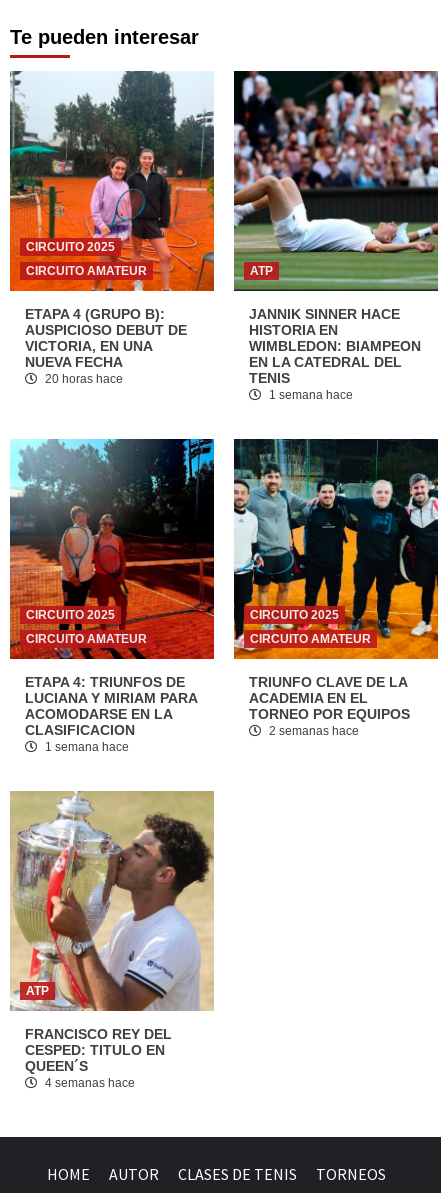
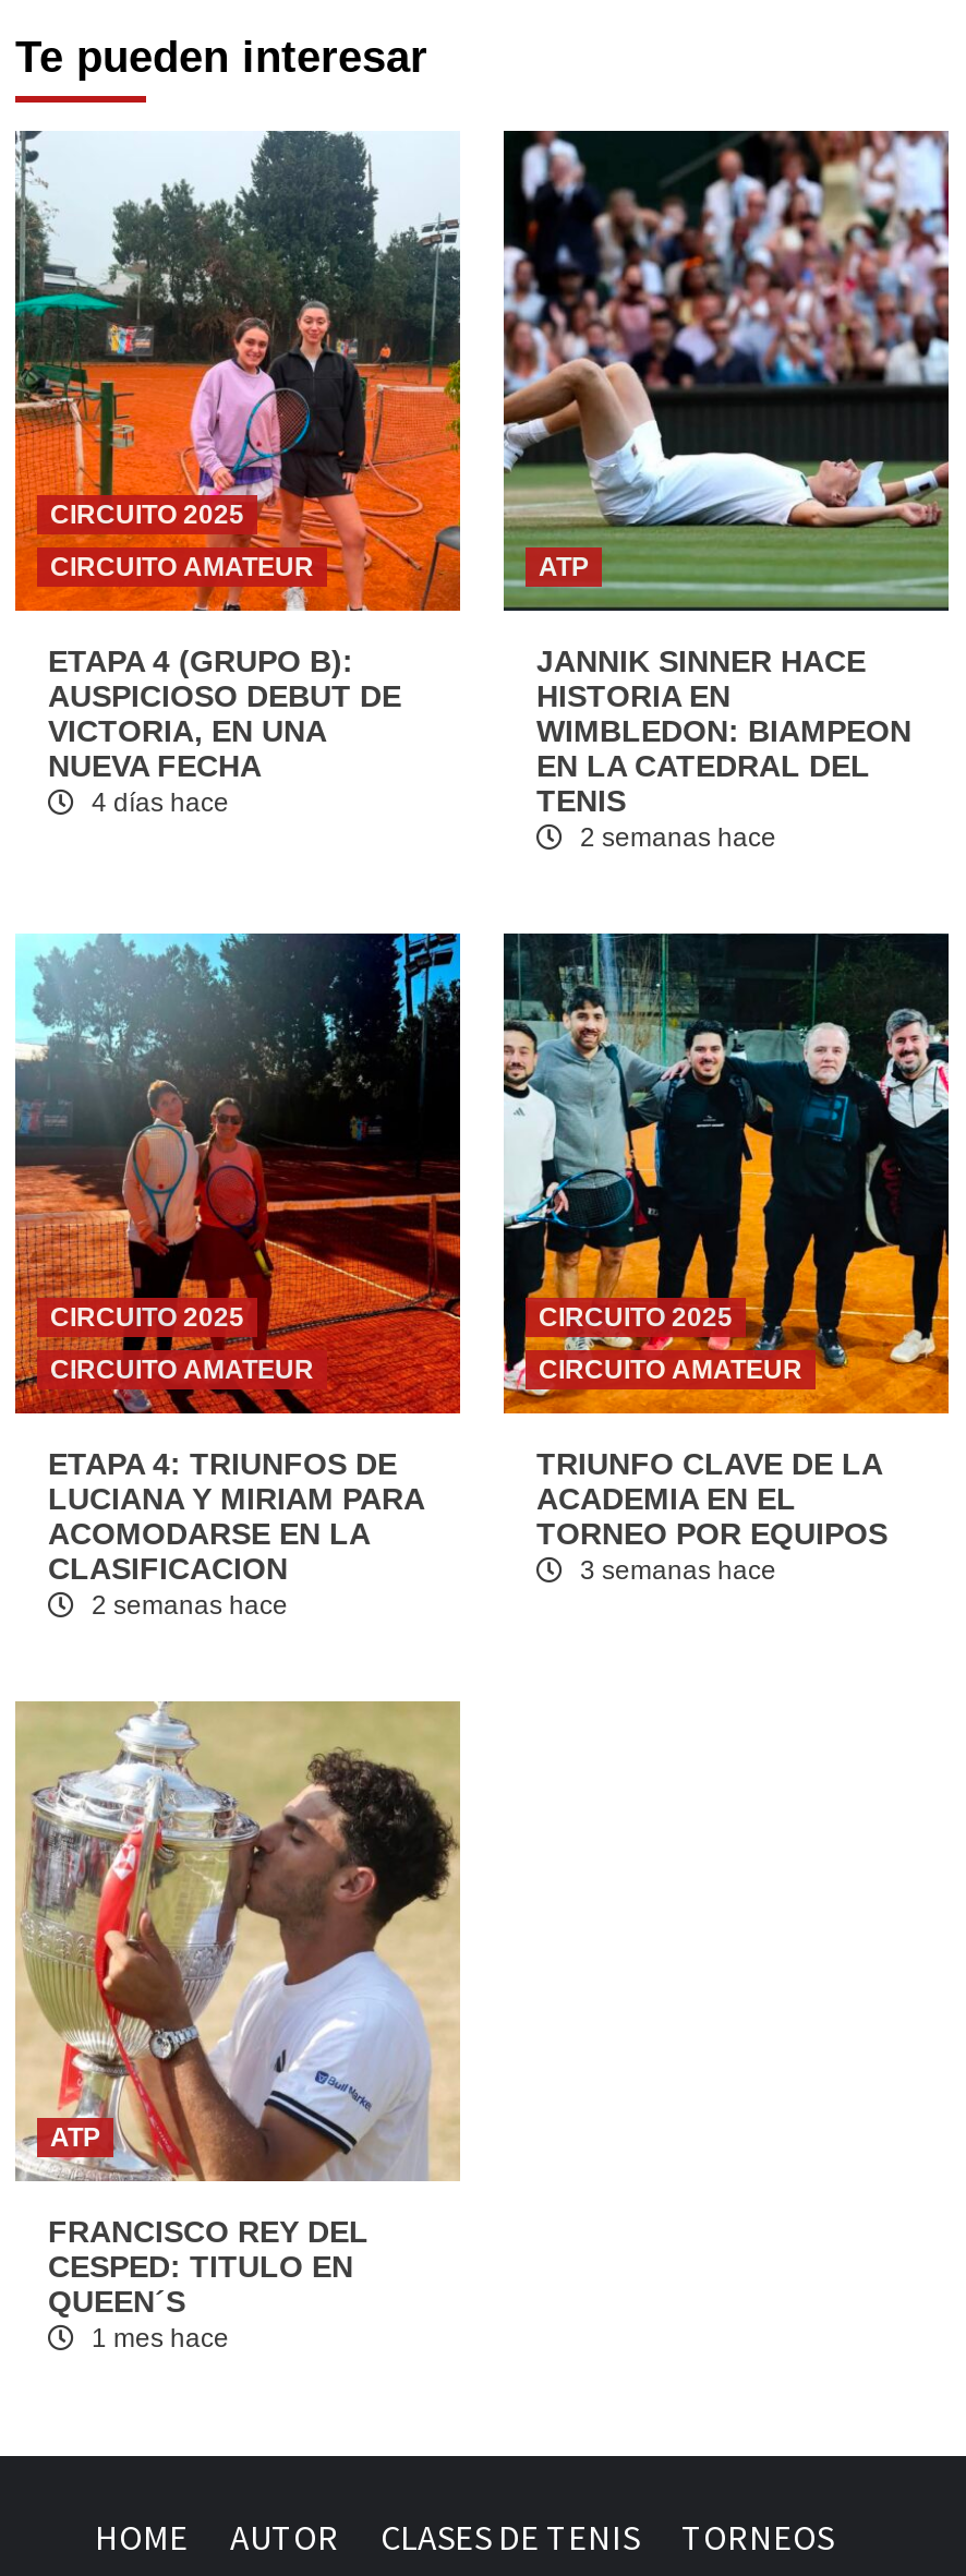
[42,372,123,386] 20 horas hace -> [85,787,229,818] 4 días hace
[266,388,353,402] 1 semana hace -> [573,822,776,853] 2 semanas hace
[266,724,359,738] 2 semanas hace -> [573,1555,776,1586] 3 semanas hace
[42,740,129,754] 1 semana hace -> [85,1590,288,1621] 2 semanas hace
[42,1076,135,1090] 4 semanas hace -> [85,2323,229,2354] 1 mes hace

